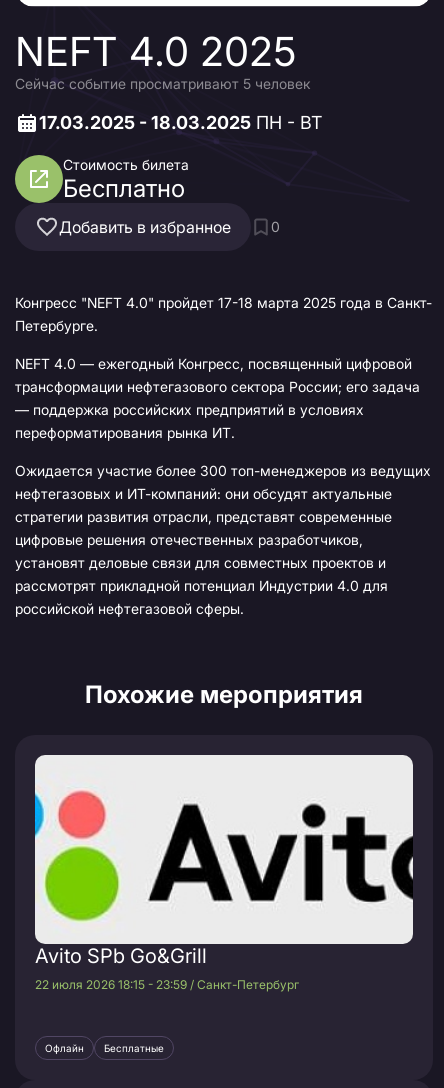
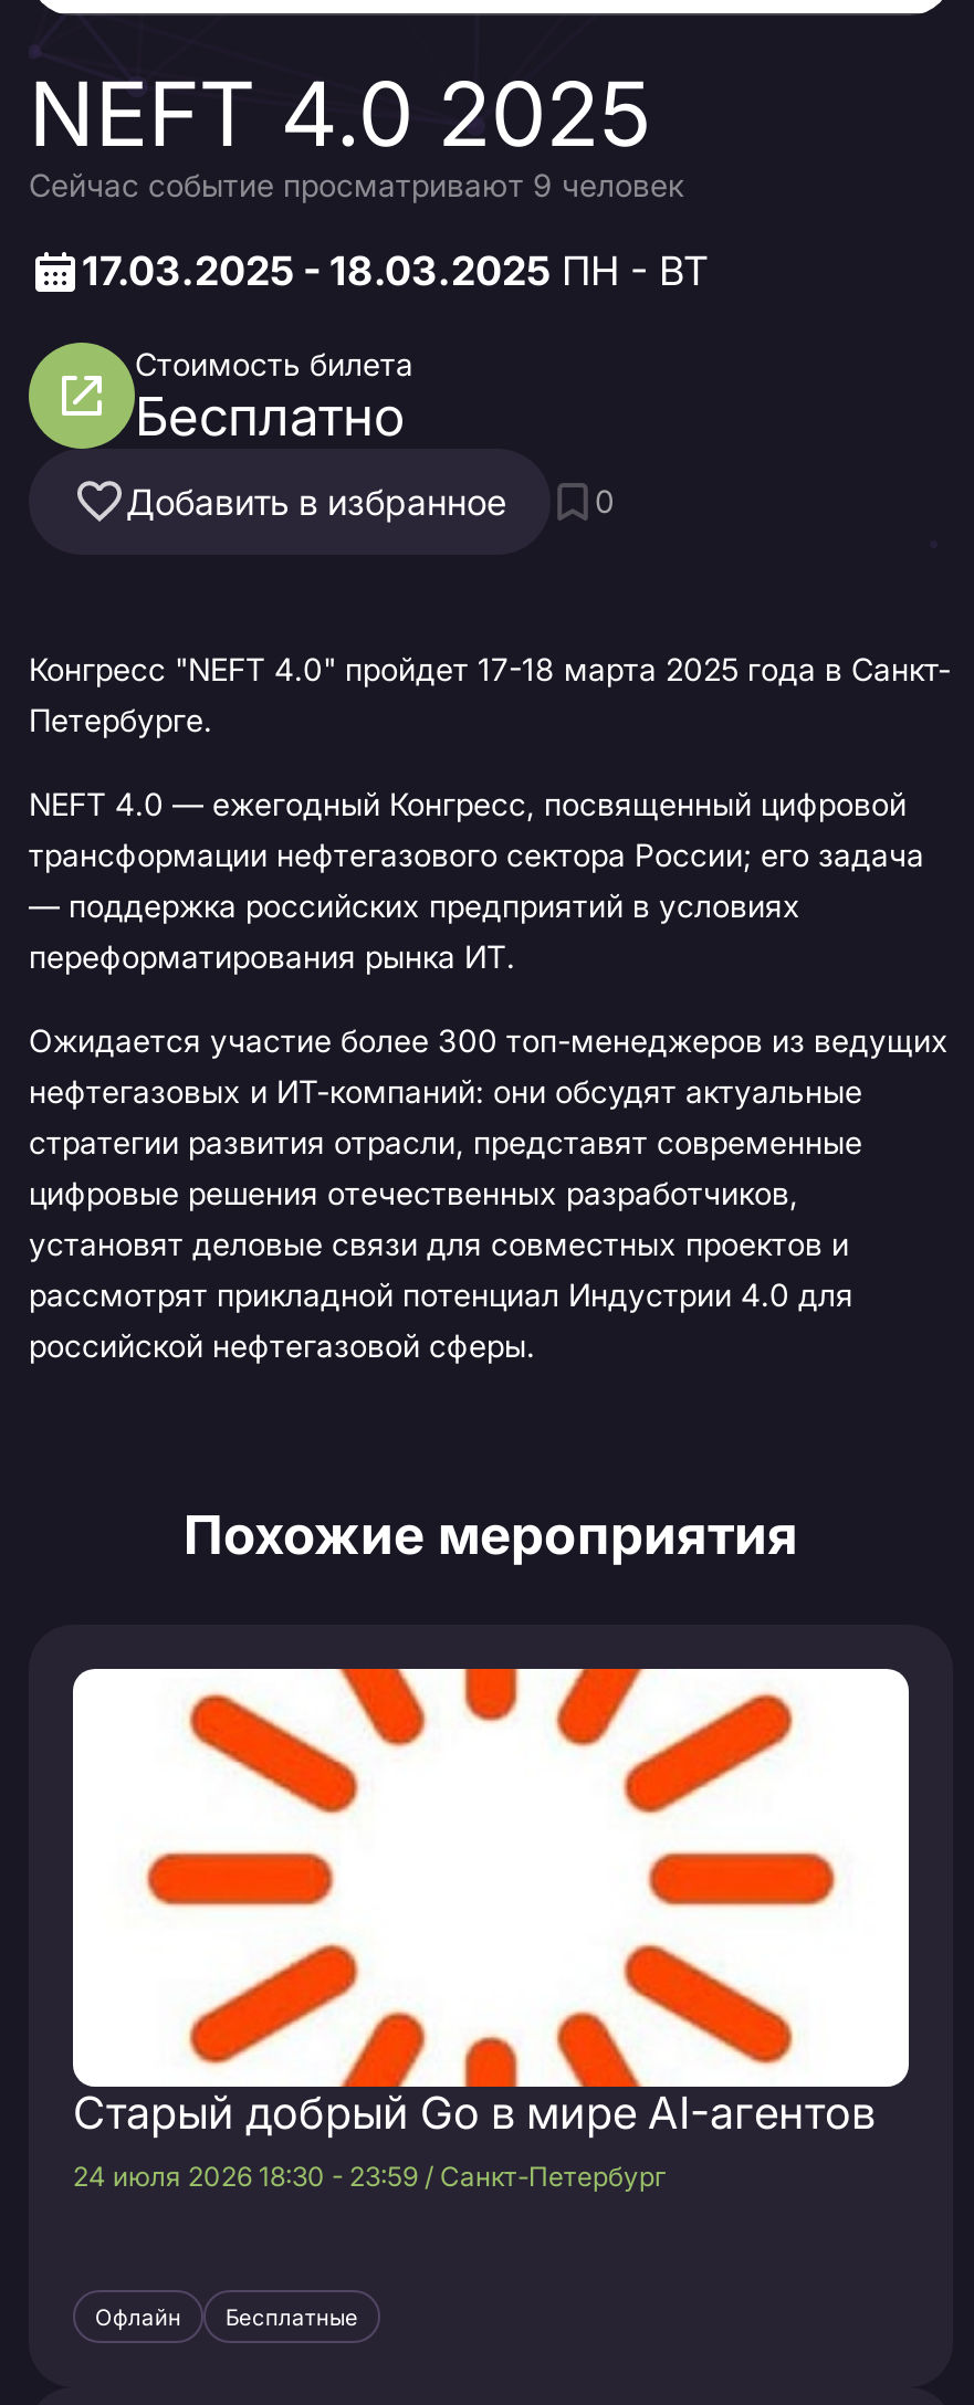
[15,75,310,92] Сейчас событие просматривают 5 человек -> [29,166,683,204] Сейчас событие просматривают 9 человек
[34,754,413,992] [image] | Avito SPb Go&Grill | 22 июля 2026 18:15 - 23:59 / Санкт-Петербург -> [71,1667,911,2193] [image] | Старый добрый Go в мире AI-агентов | 24 июля 2026 18:30 - 23:59 / Санкт-Петербург

